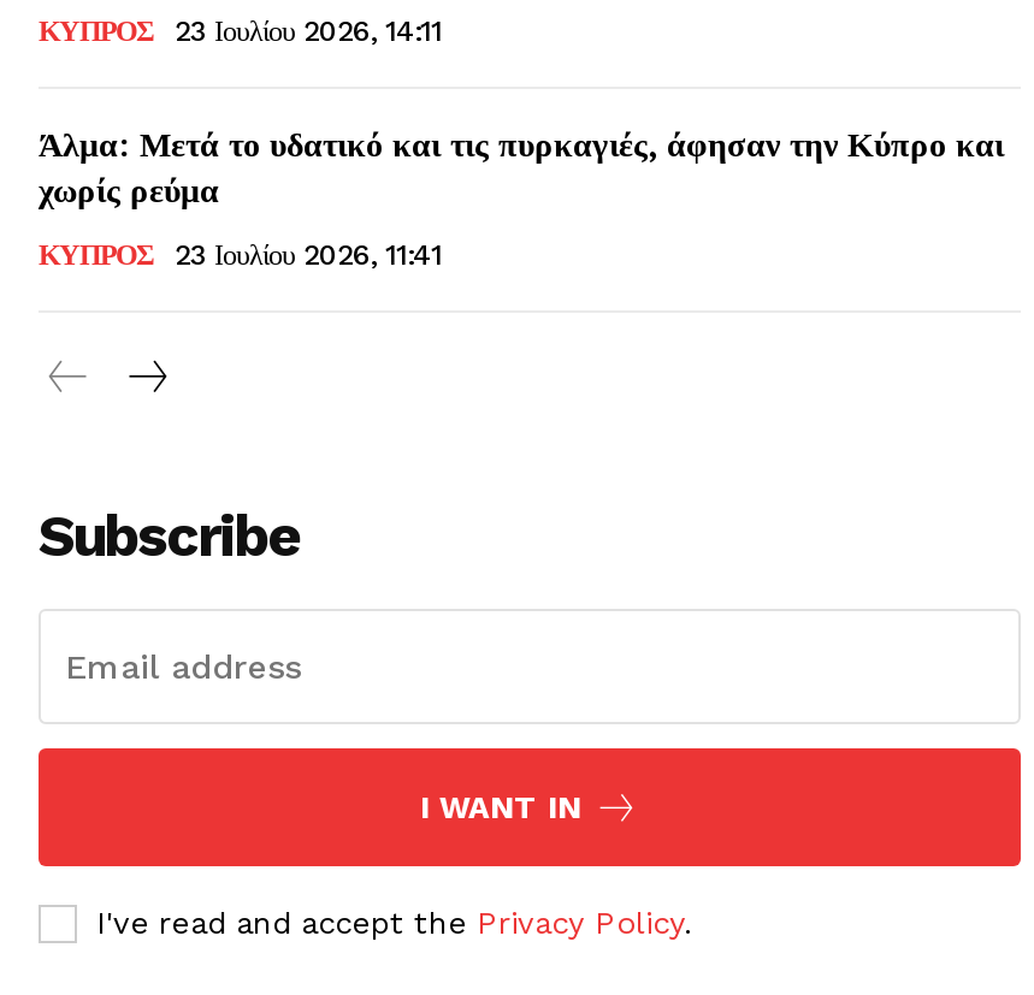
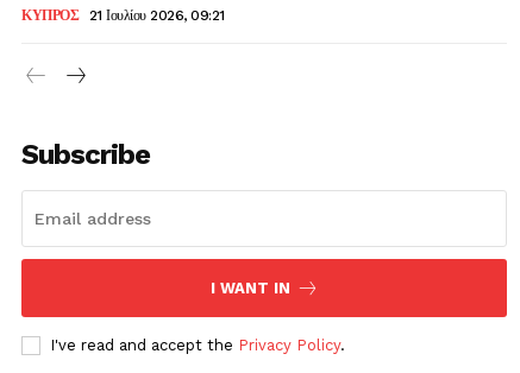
[39,14,1004,272] 23 Ιουλίου 2026, 14:11 | Άλμα: Μετά το υδατικό και τις πυρκαγιές, άφησαν την Κύπρο και | χωρίς ρεύμα | ΚΥΠΡΟΣ | 23 Ιουλίου 2026, 11:41 -> [89,7,224,24] 21 Ιουλίου 2026, 09:21

